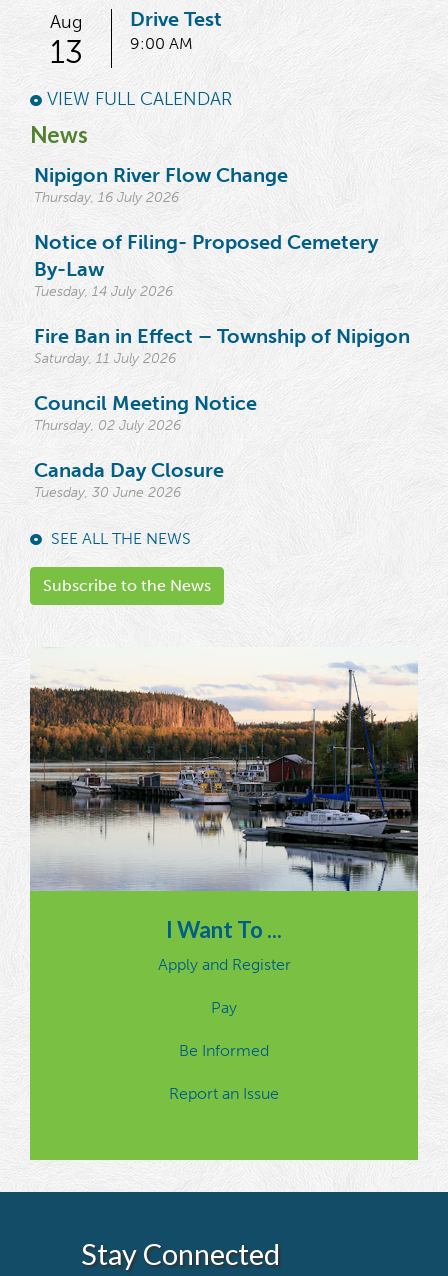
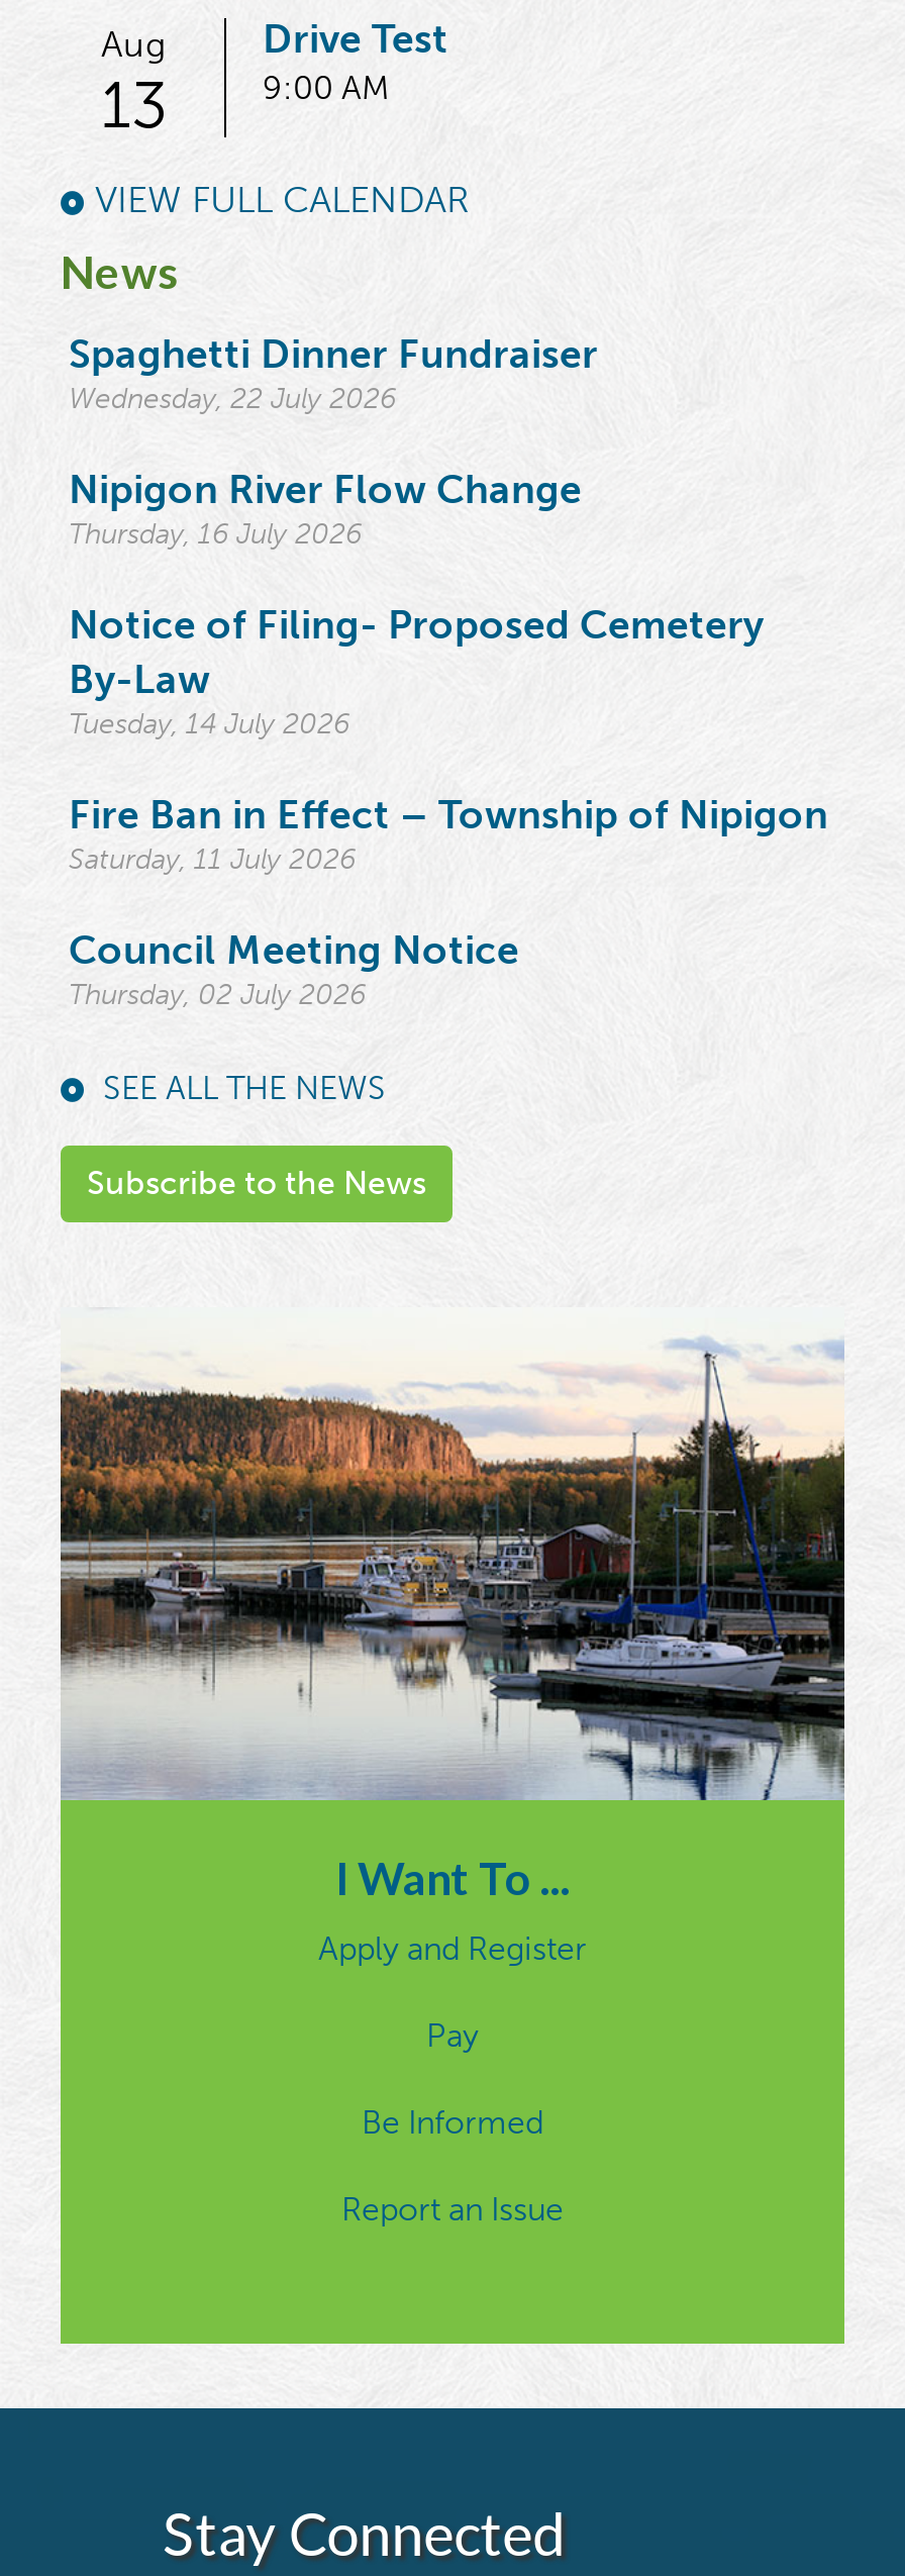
none -> [69,332,598,417] Spaghetti Dinner Fundraiser | Wednesday, 22 July 2026
moved [34,164,410,434] -> [69,468,828,1013]: Nipigon River Flow Change | Thursday, 16 July 2026 | Notice of Filing- Proposed Cemetery | ... | Council Meeting Notice | Thursday, 02 July 2026
[34,459,224,501] Canada Day Closure | Tuesday, 30 June 2026 -> none

